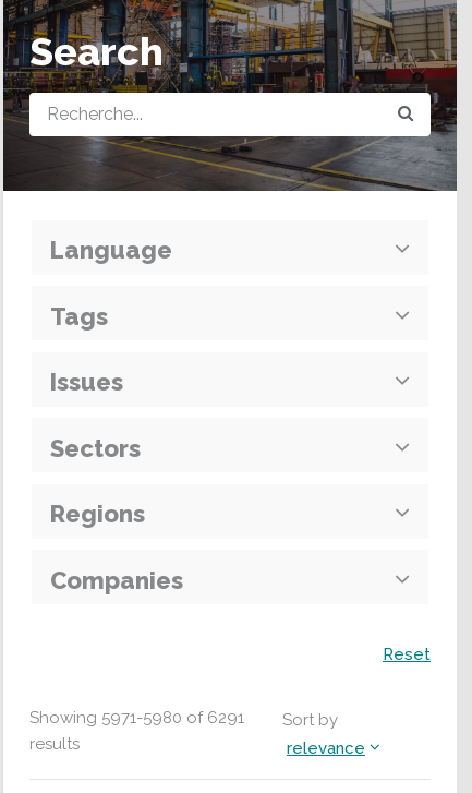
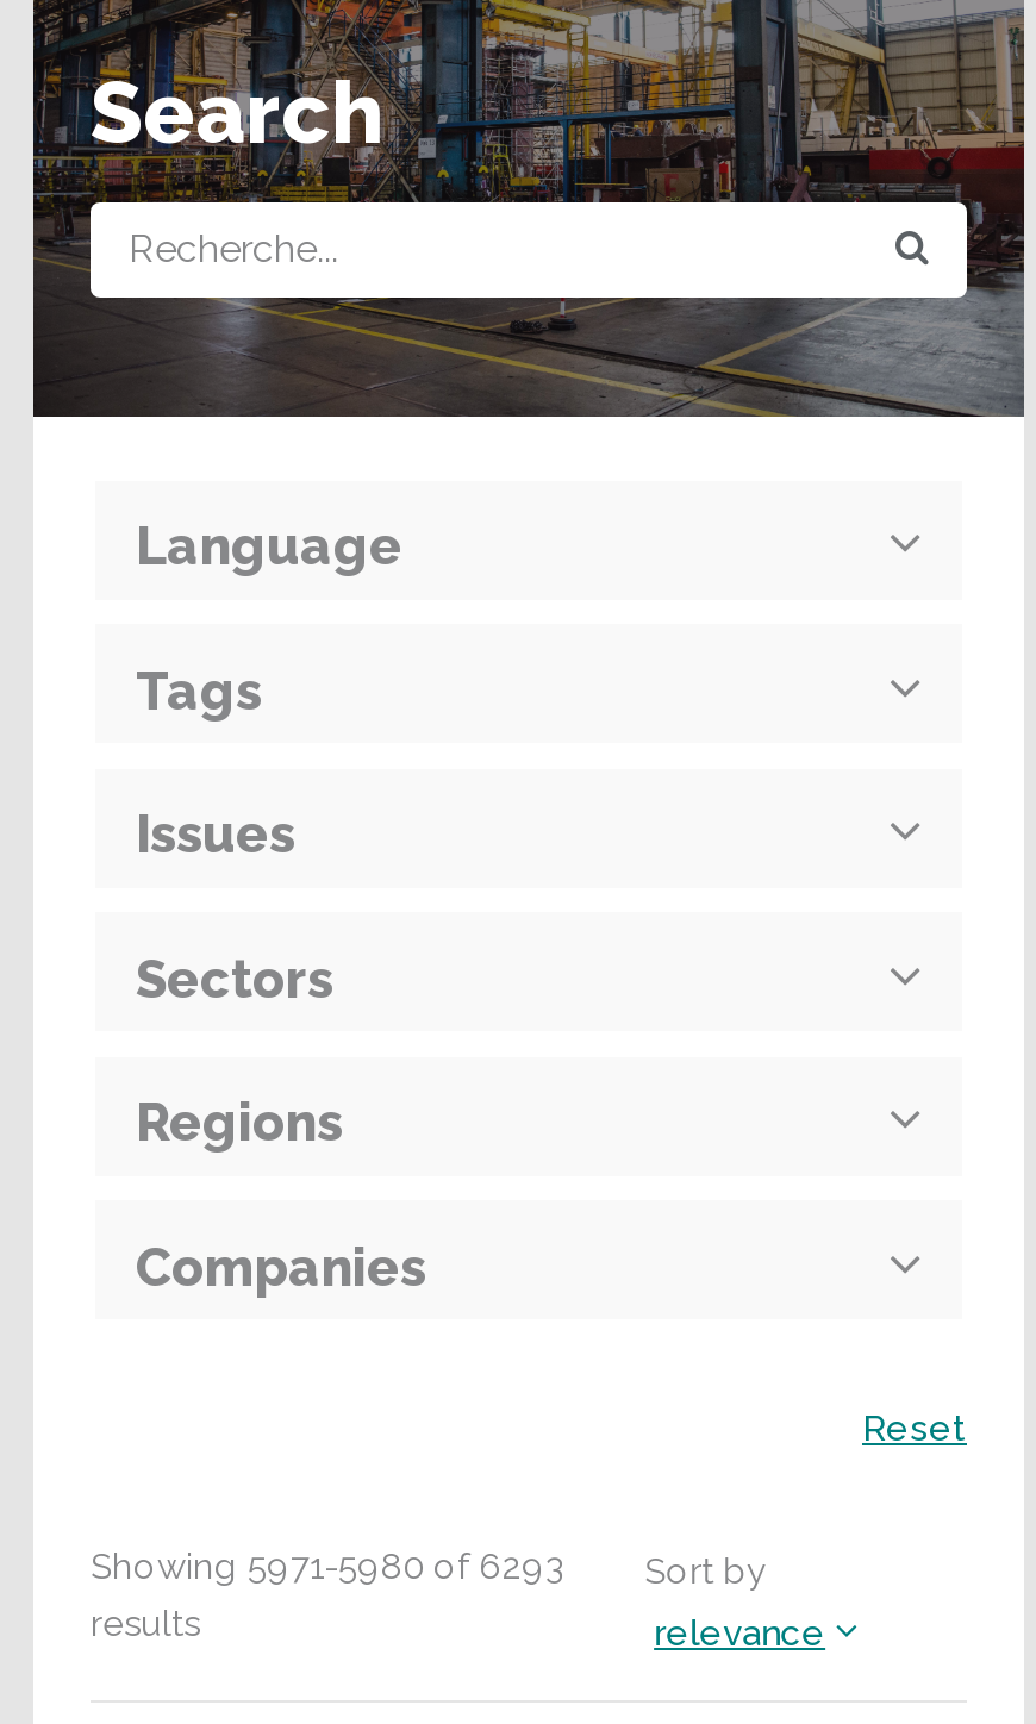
[29,708,338,730] Showing 5971-5980 of 6291 Sort by -> [91,1545,766,1593] Showing 5971-5980 of 6293 Sort by

